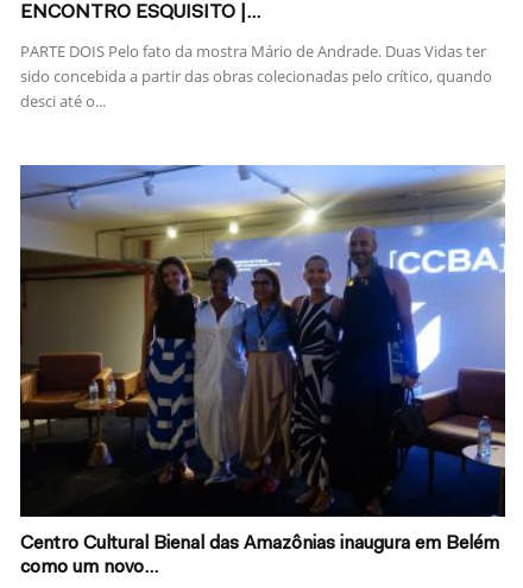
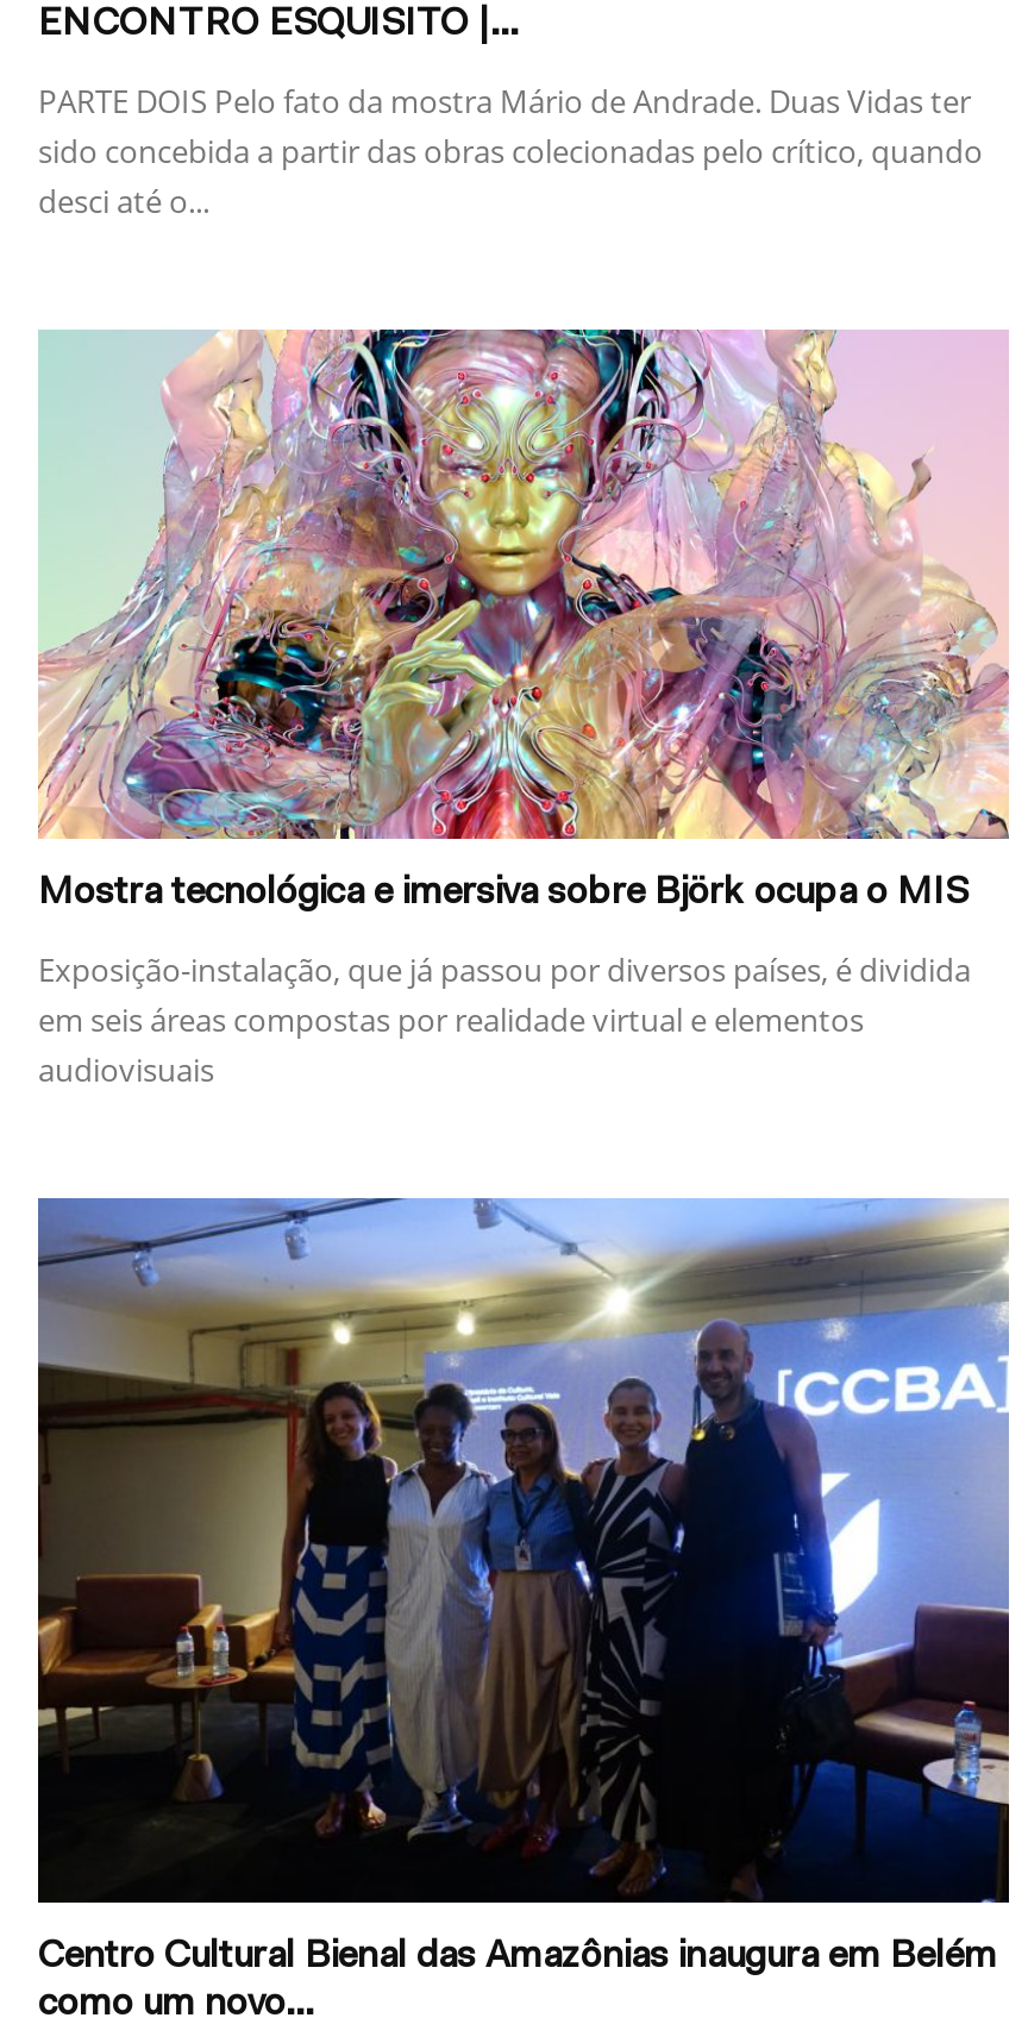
none -> [38,326,1009,1090] [image] | Mostra tecnológica e imersiva sobre Björk ocupa o MIS | Exposição-instalação, que já passou por diversos países, é dividida | em seis áreas compostas por realidade virtual e elementos | audiovisuais

